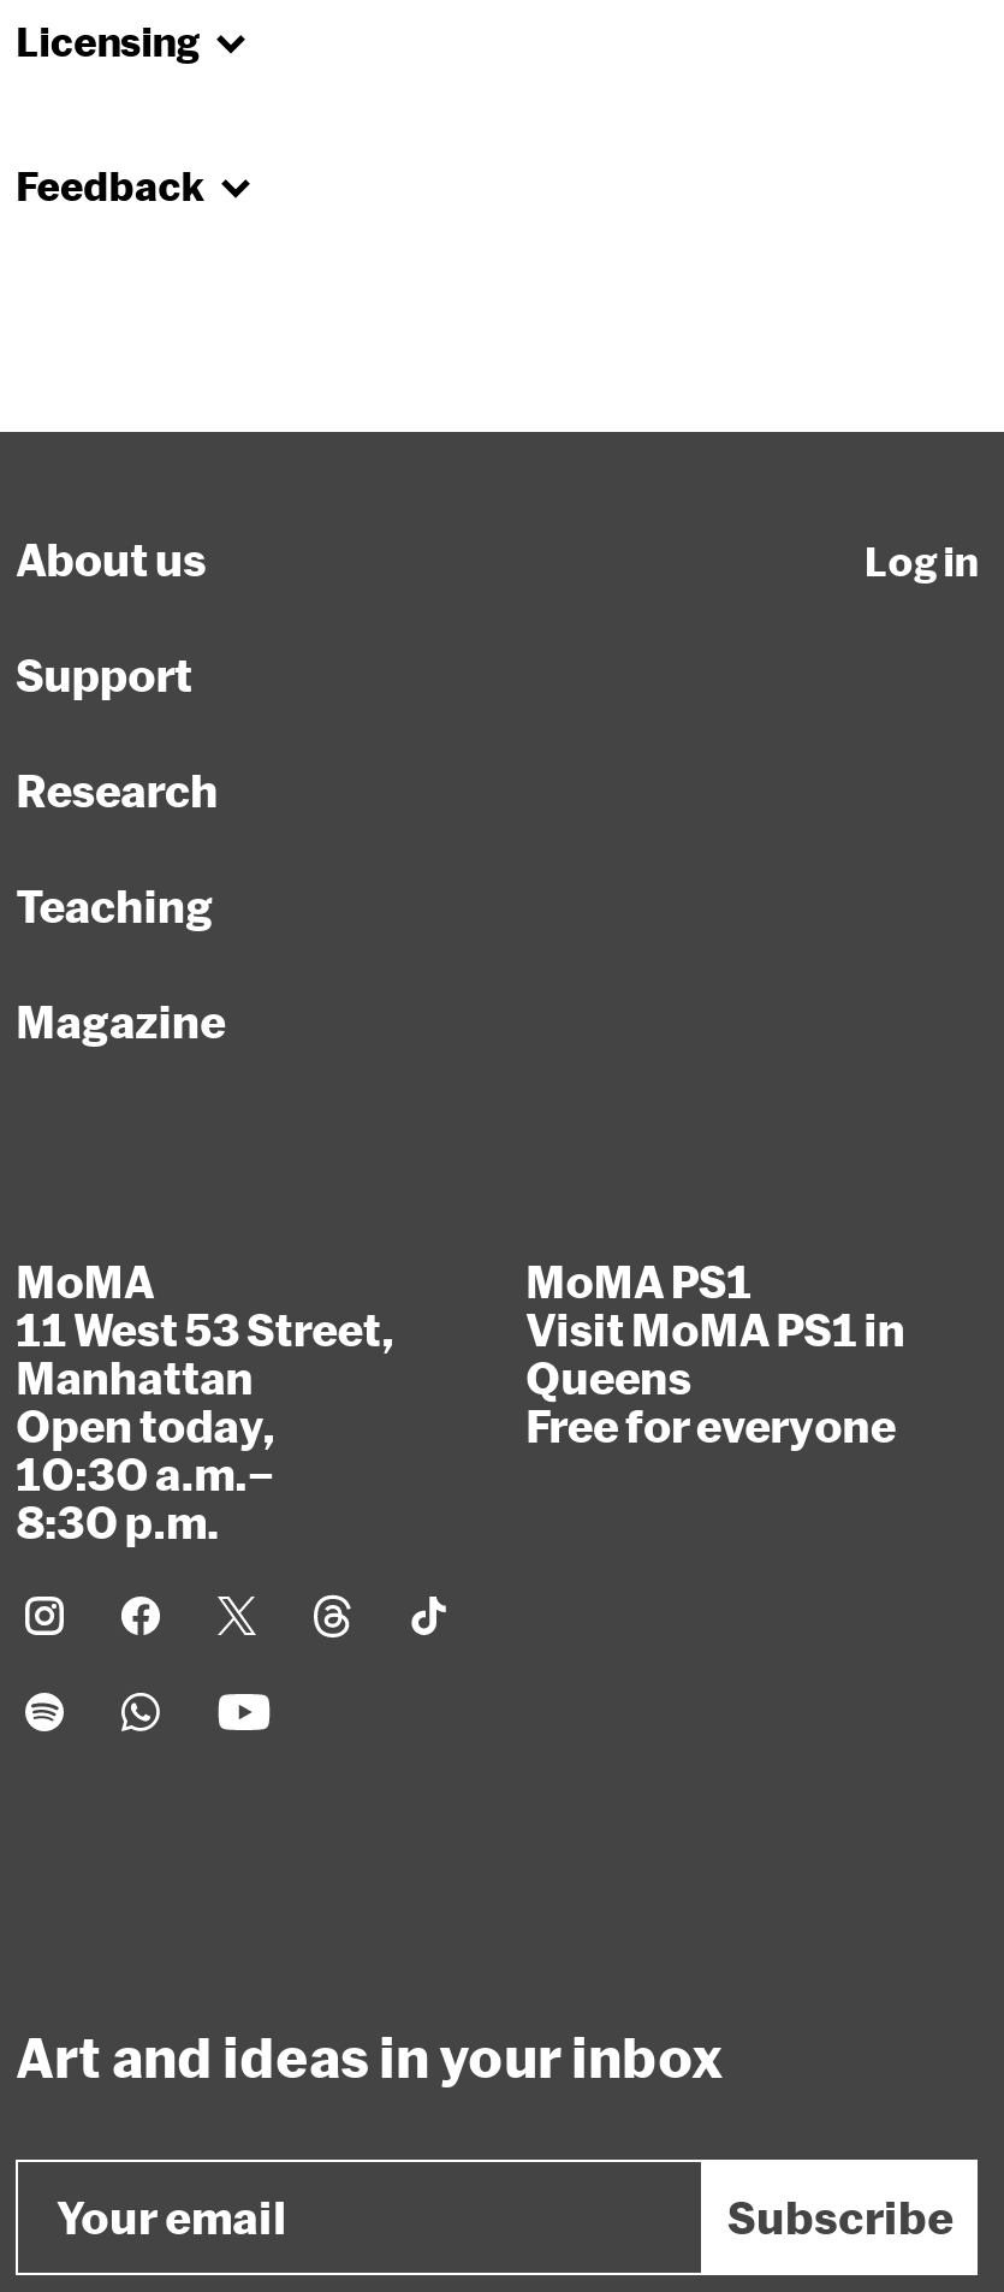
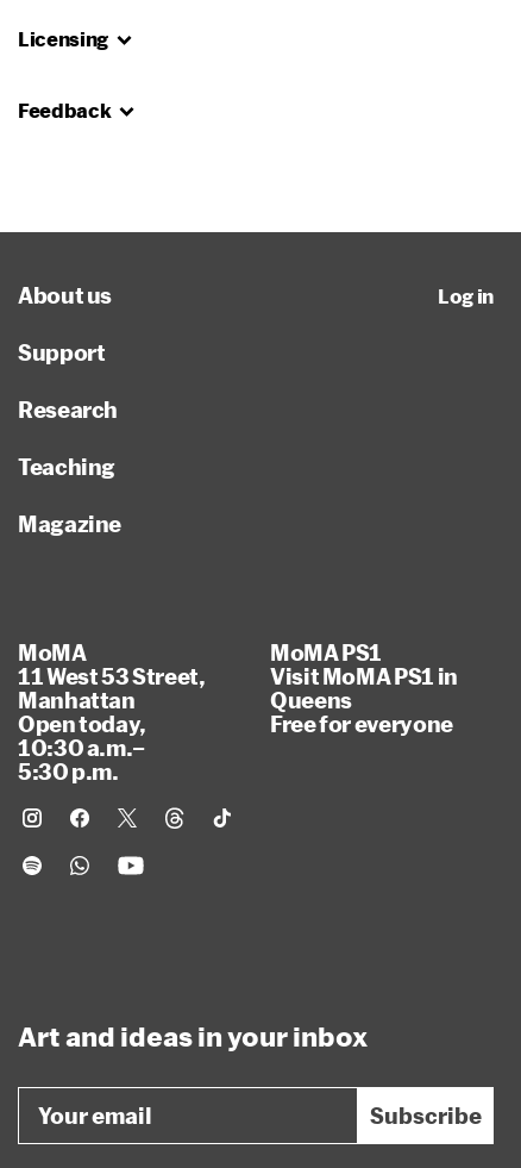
[16,1496,220,1549] 8:30 p.m. -> [18,759,119,785] 5:30 p.m.

